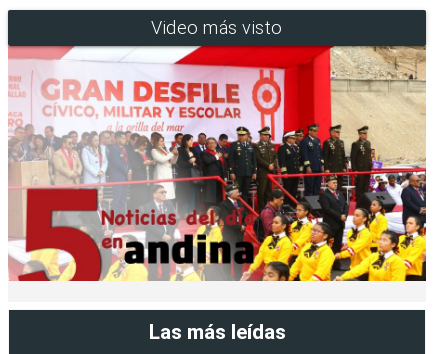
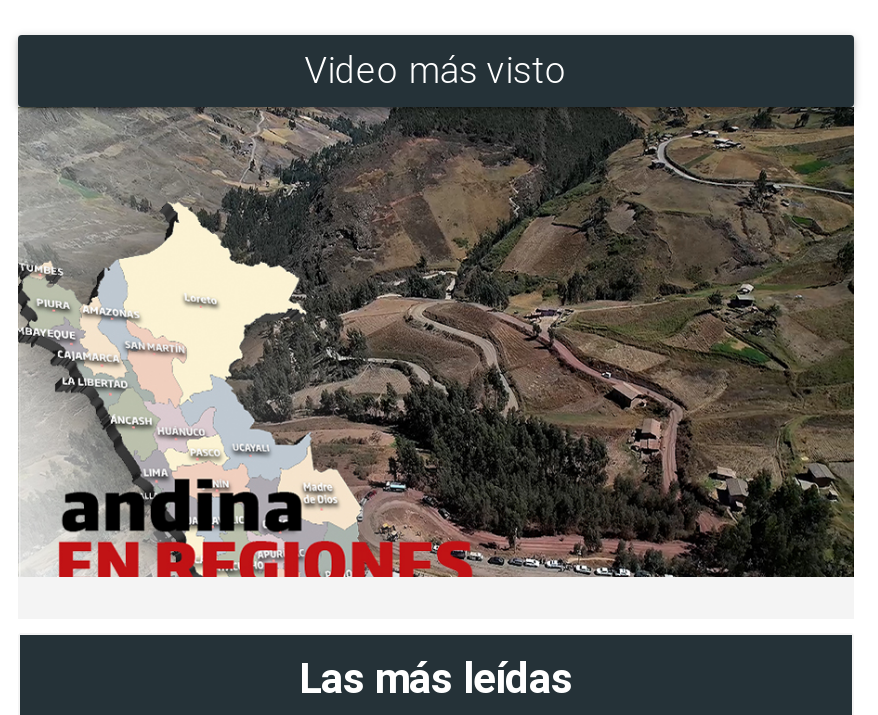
[8,45,427,282] [image] -> [16,107,856,579] [image]

